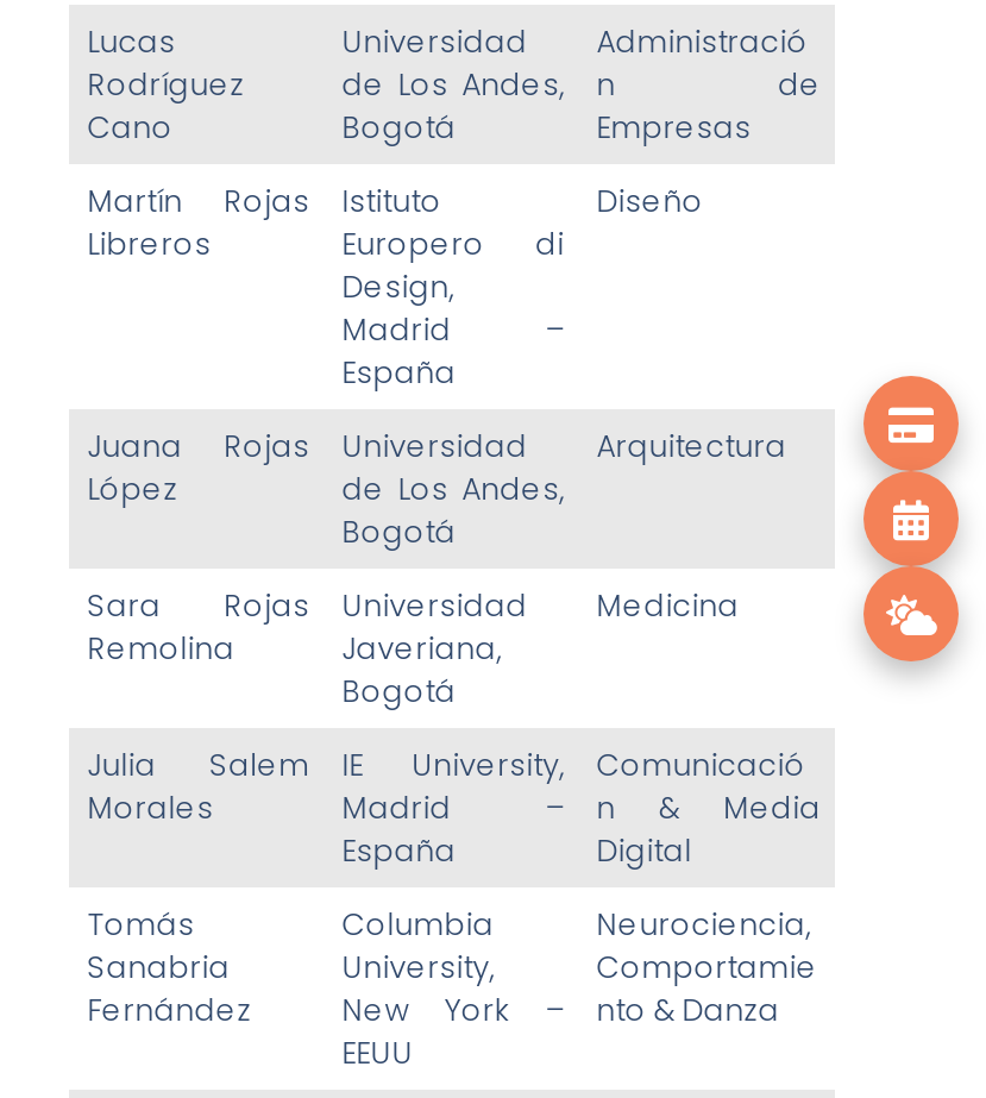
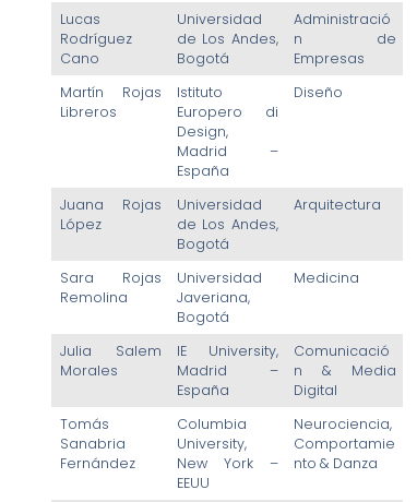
[856,374,966,683] [image] -> none

